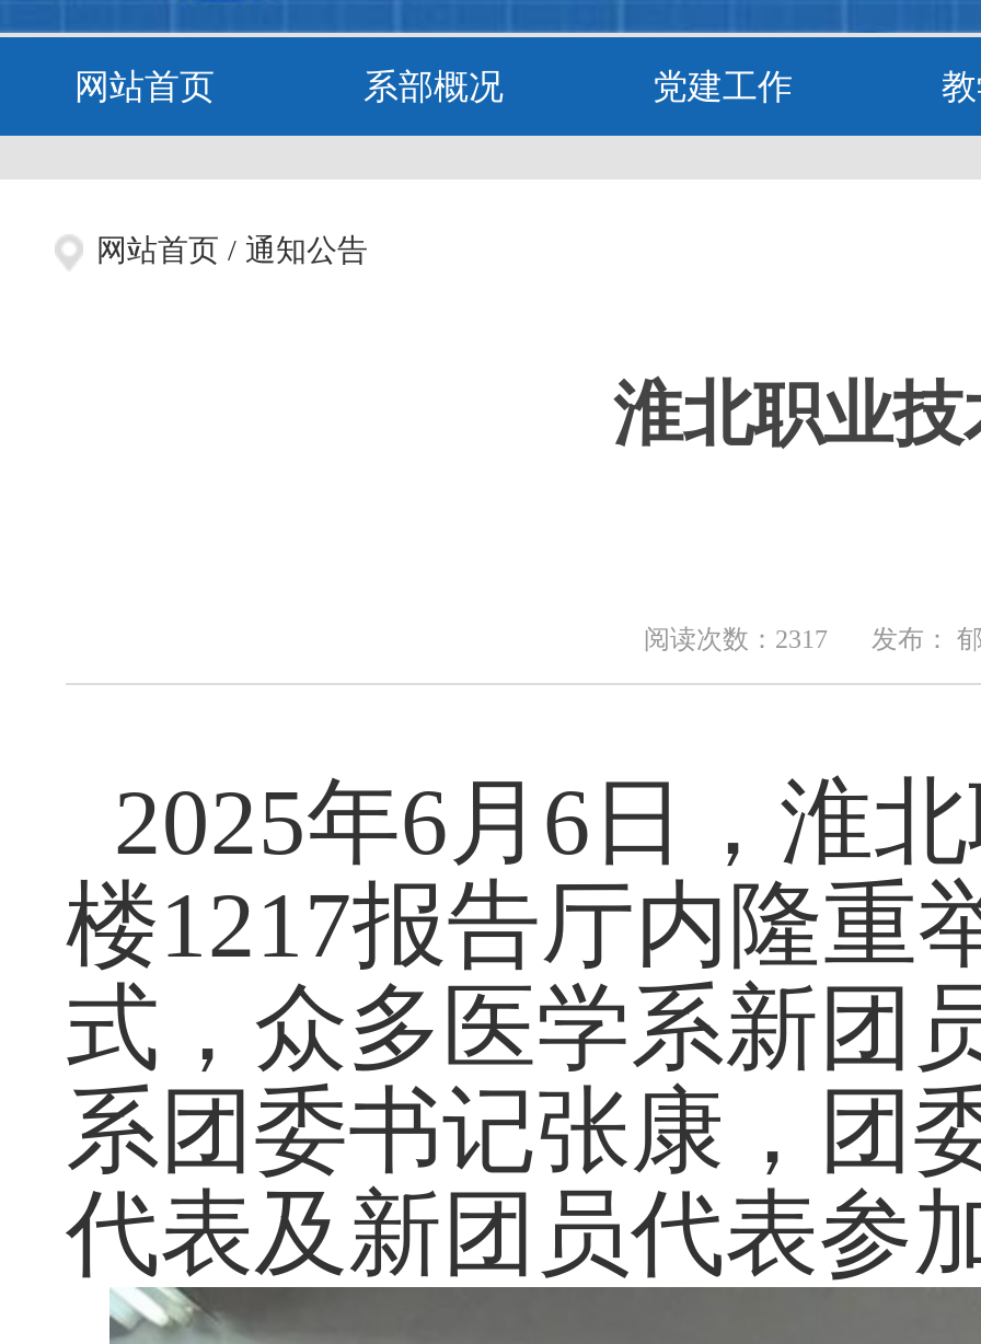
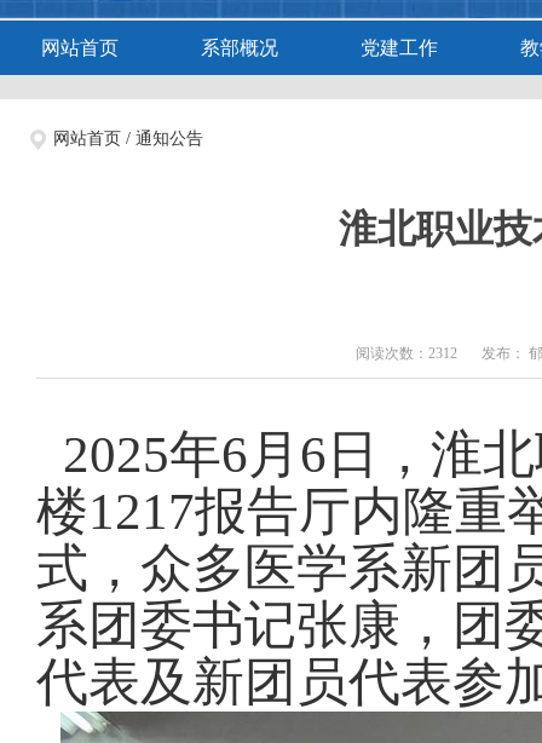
[644,624,828,654] 阅读次数：2317 -> [356,345,457,362] 阅读次数：2312

